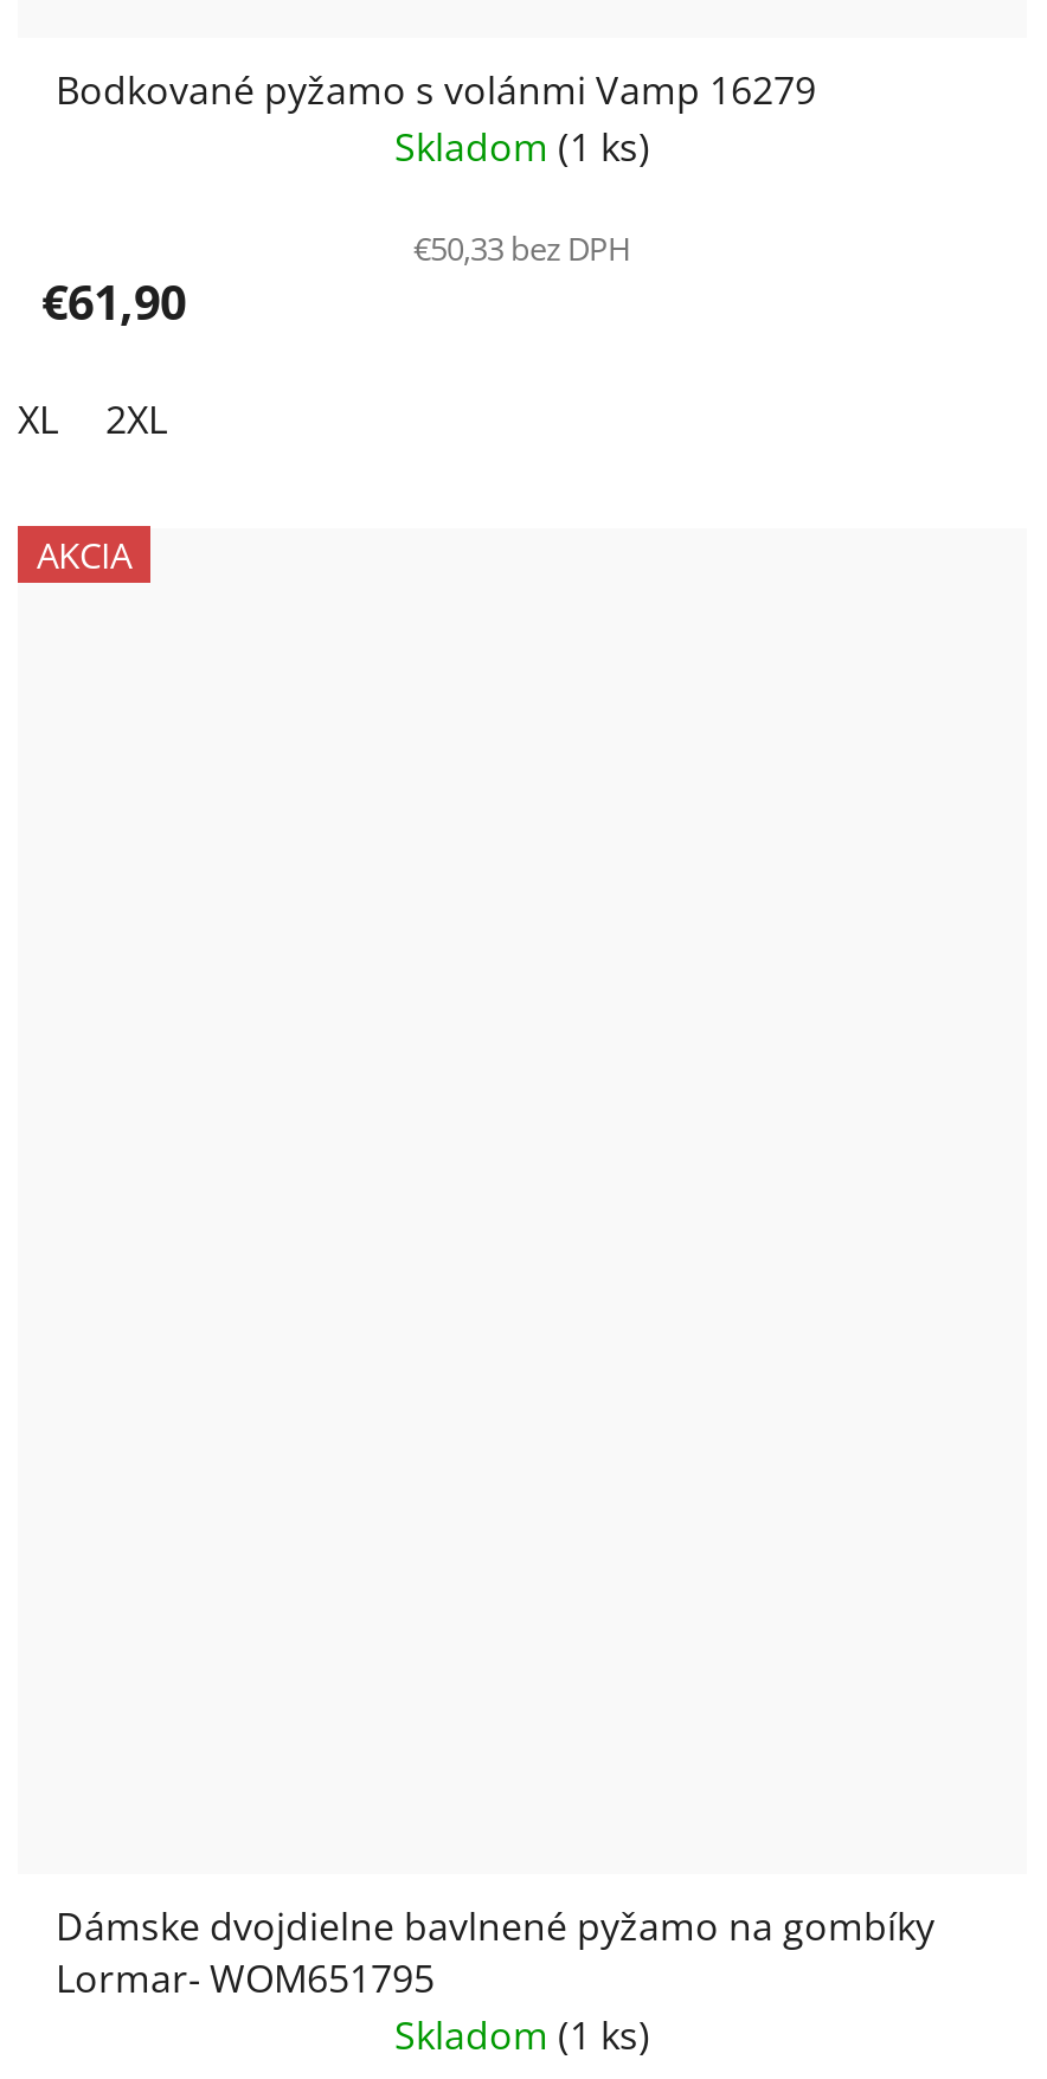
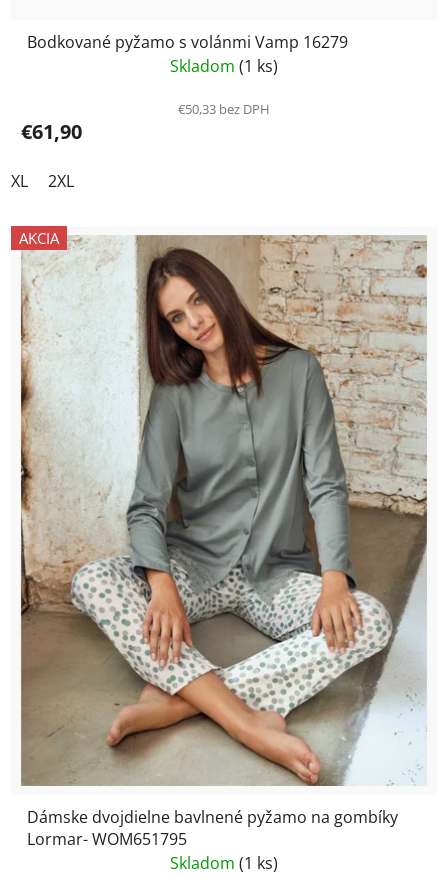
none -> [20,234,428,787] [image]

